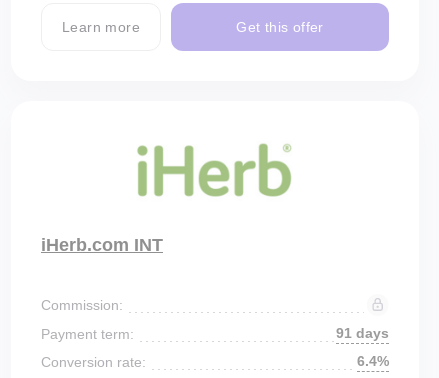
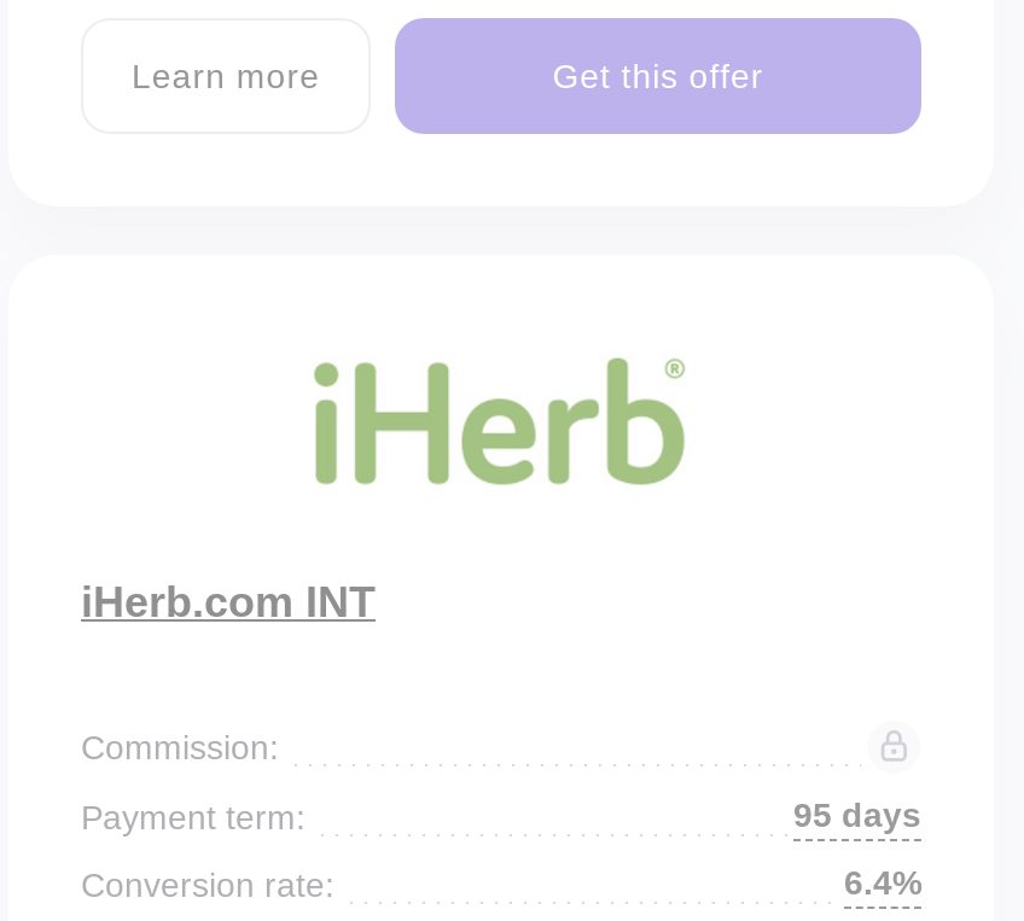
[336,325,389,341] 91 days -> [793,795,921,834] 95 days

